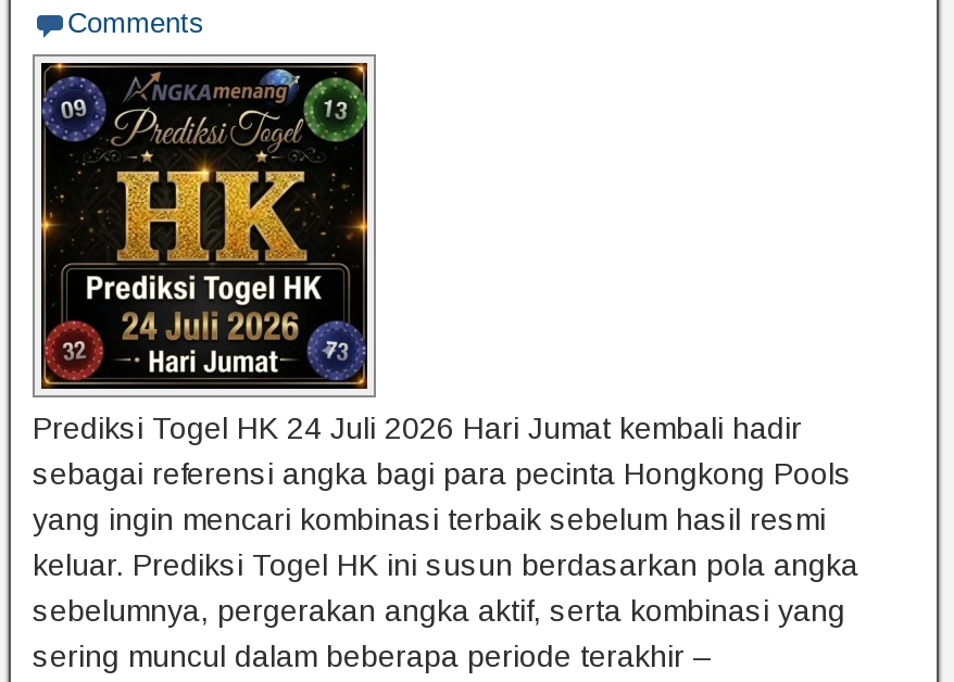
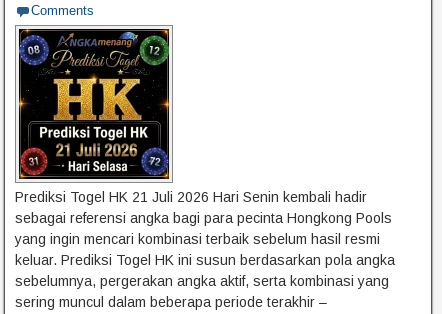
[33,411,802,445] Prediksi Togel HK 24 Juli 2026 Hari Jumat kembali hadir -> [15,189,367,205] Prediksi Togel HK 21 Juli 2026 Hari Senin kembali hadir

